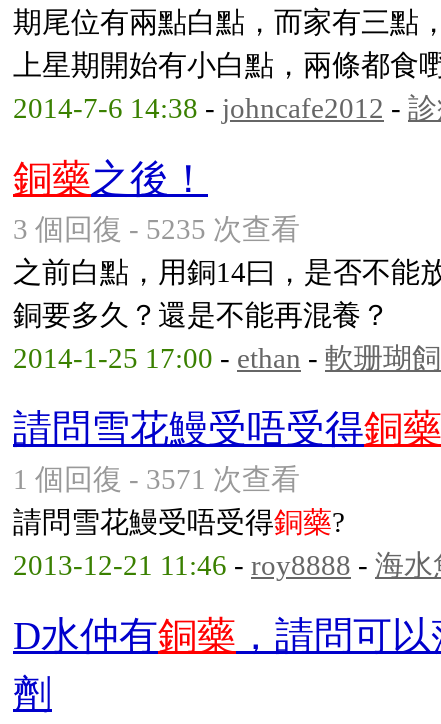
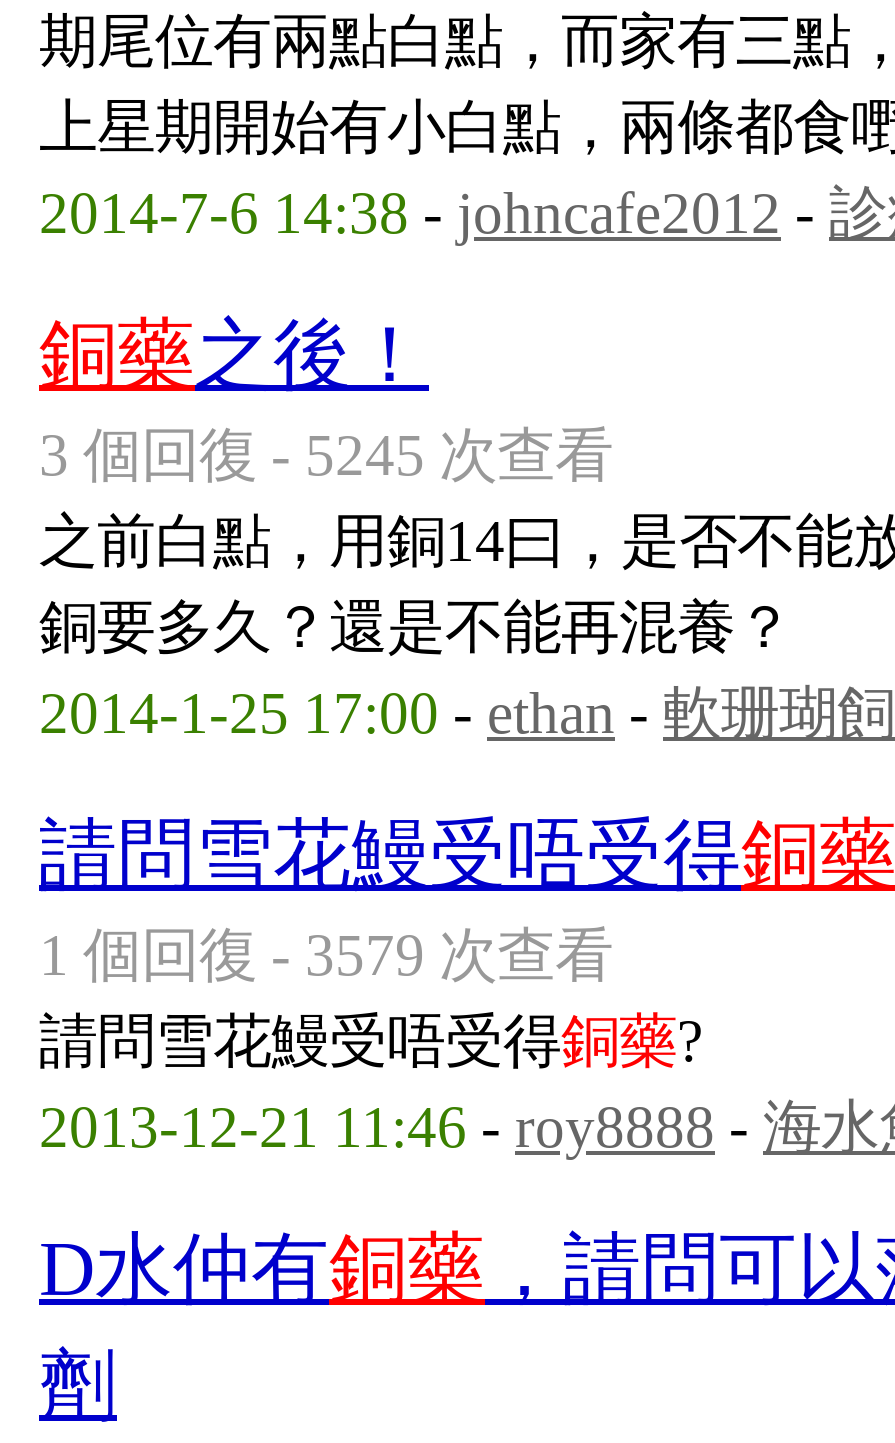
[13,213,300,245] 3 個回復 - 5235 次查看 -> [39,423,613,487] 3 個回復 - 5245 次查看
[13,463,300,495] 1 個回復 - 3571 次查看 -> [39,923,613,987] 1 個回復 - 3579 次查看

